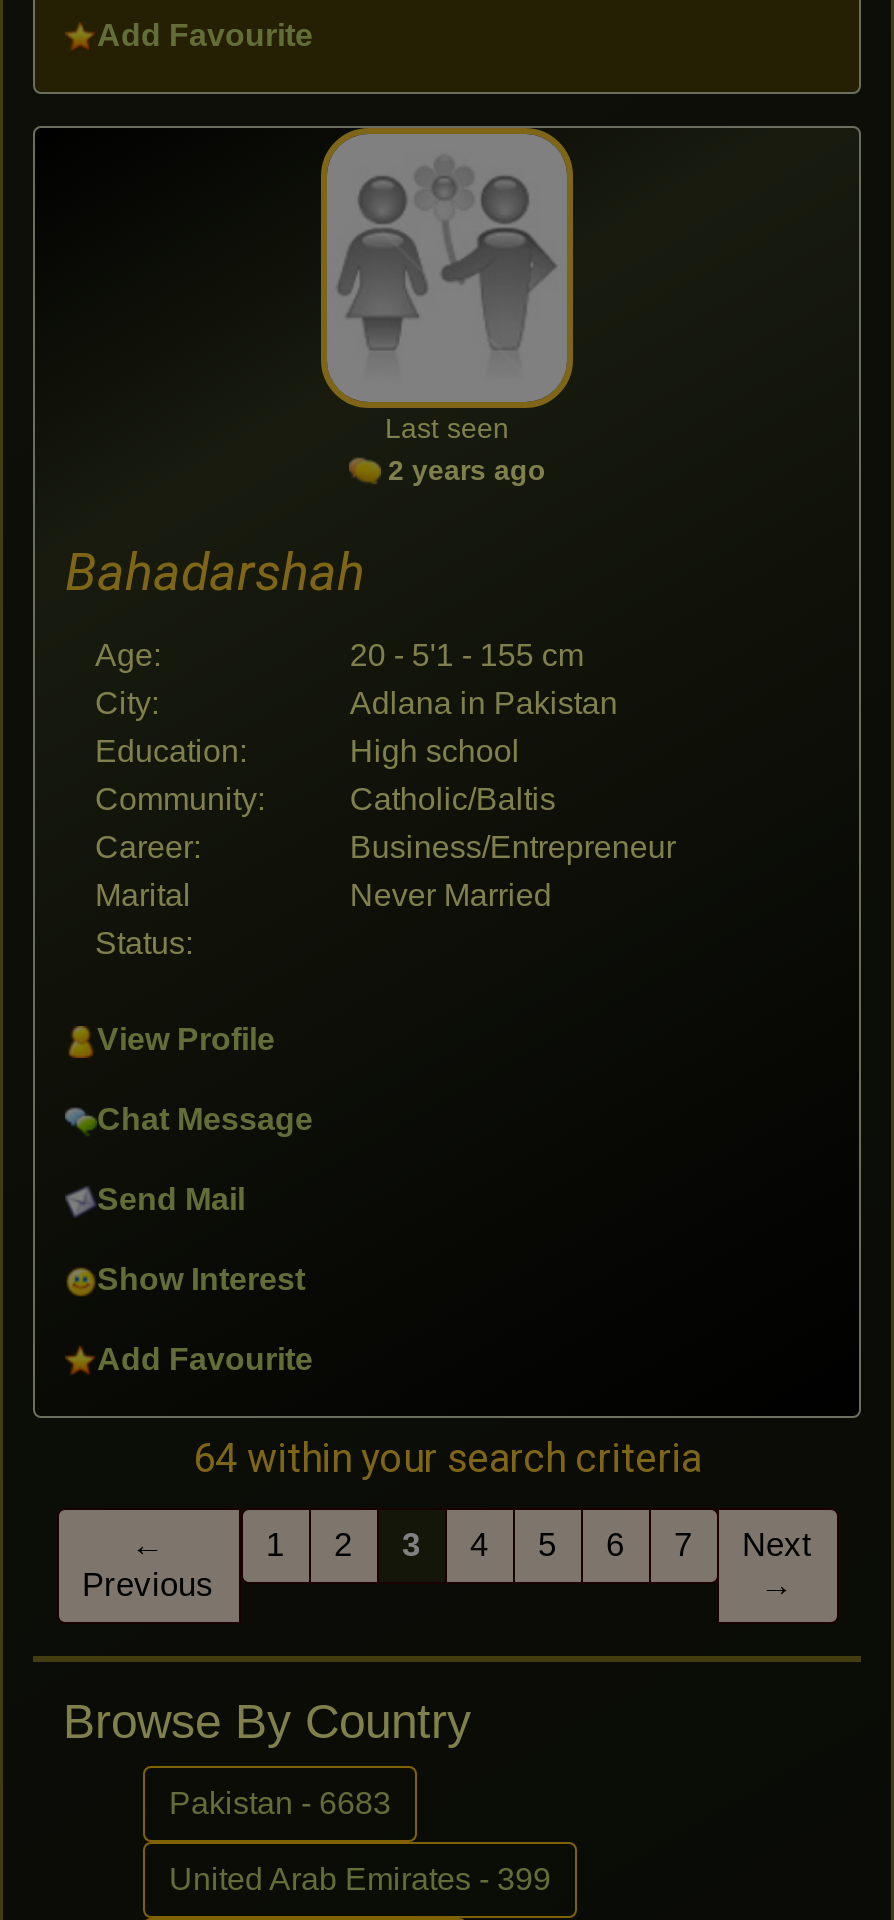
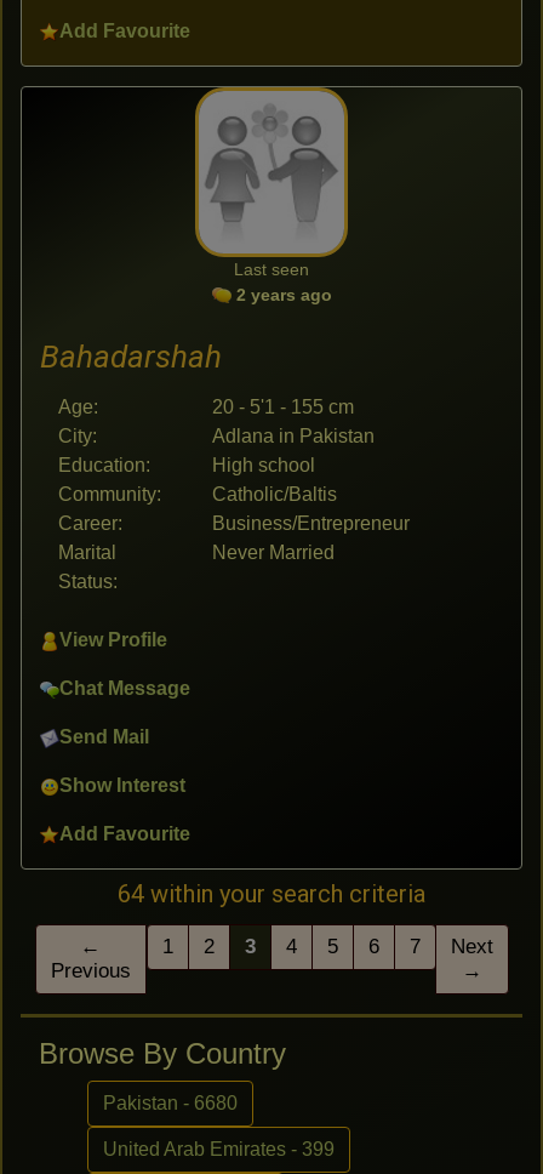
[169,1786,391,1820] Pakistan - 6683 -> [103,1093,238,1113] Pakistan - 6680

